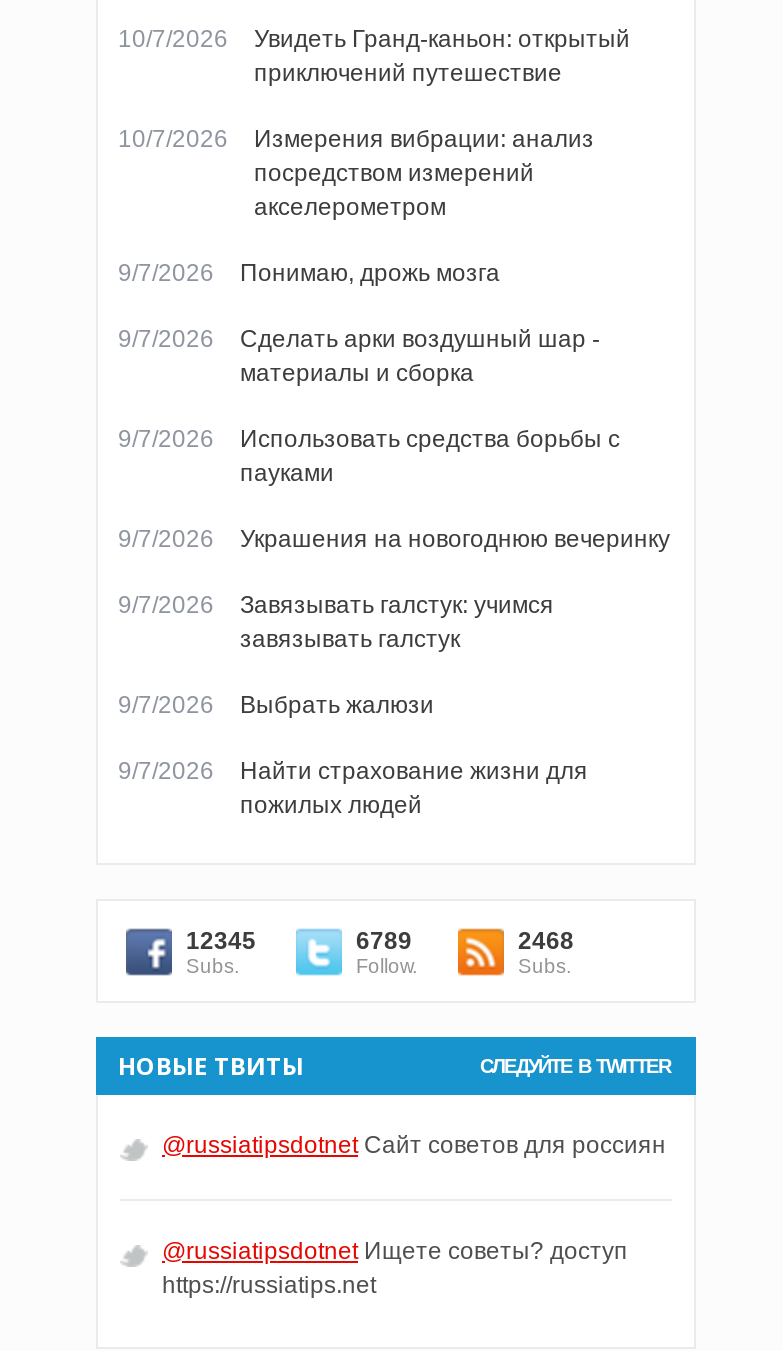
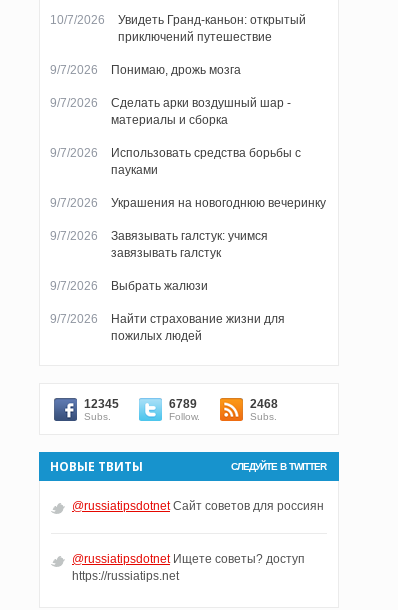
[118,125,594,221] 10/7/2026 | Измерения вибрации: анализ | посредством измерений | акселерометром -> none

